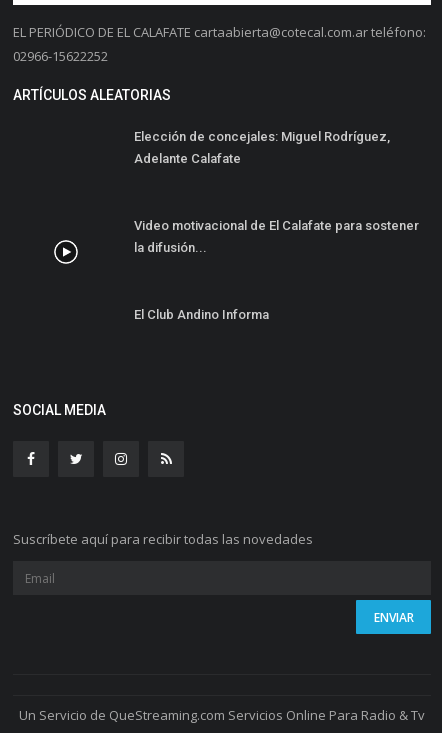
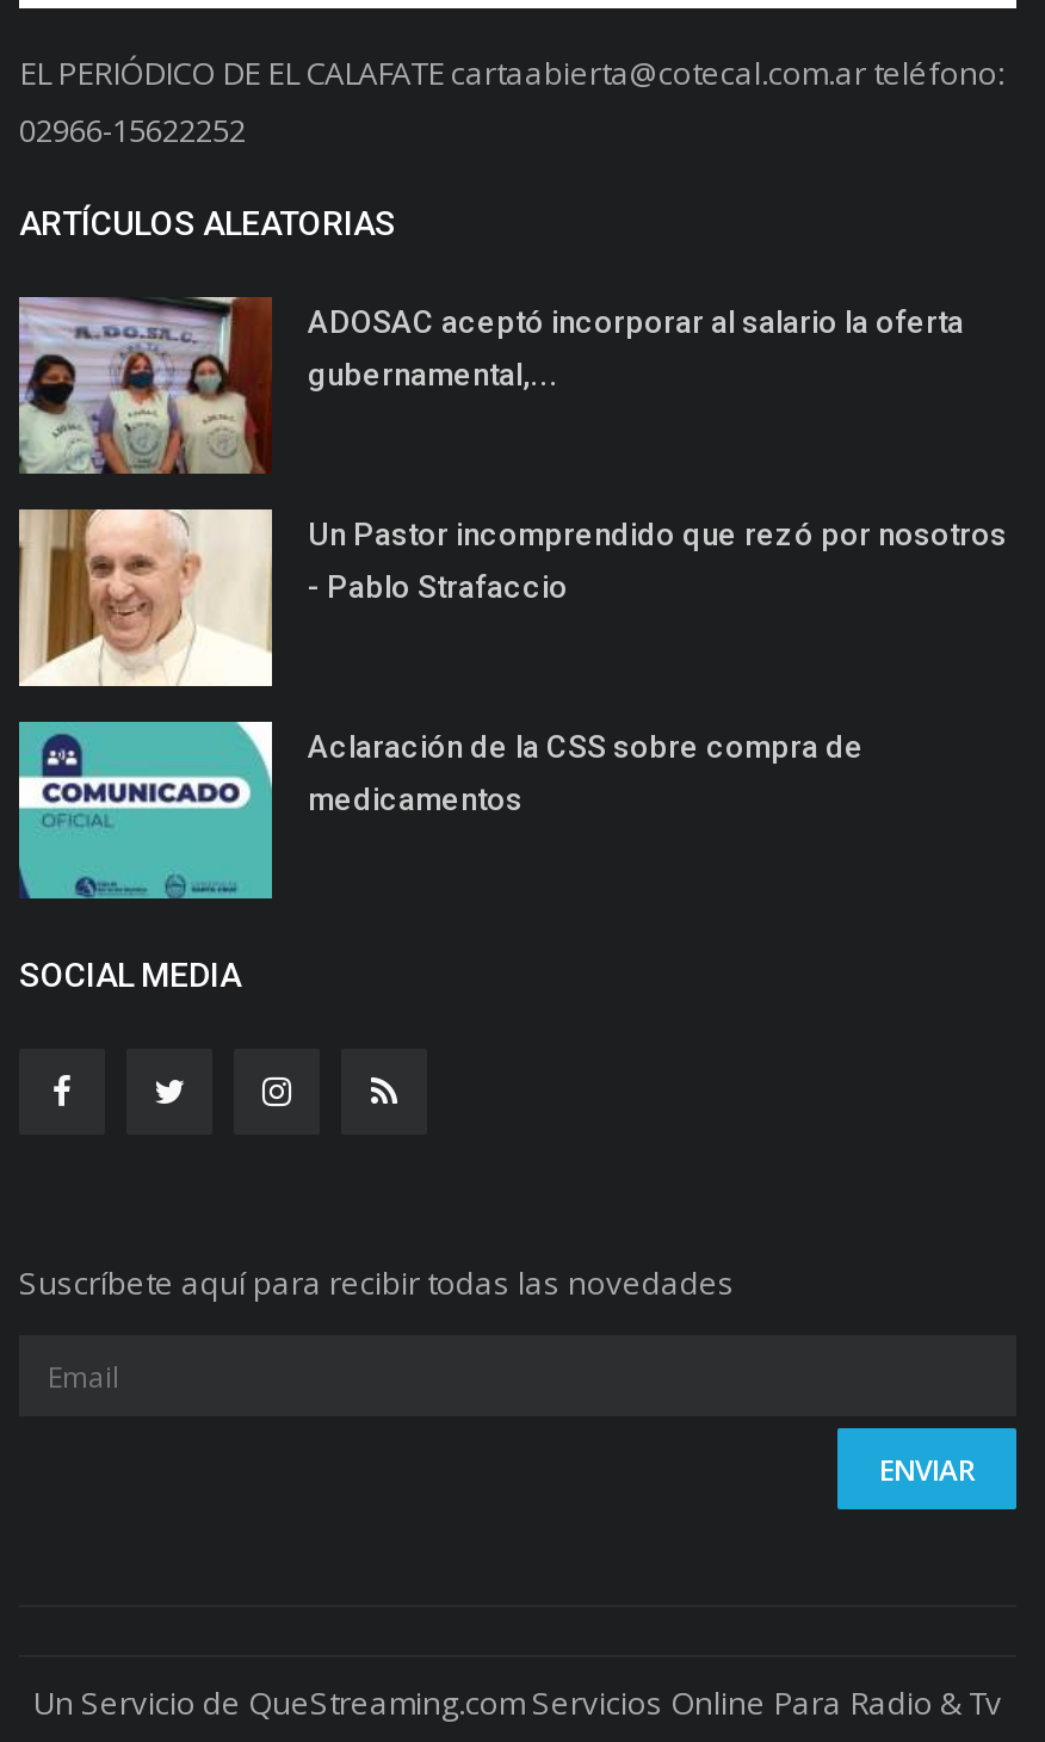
none -> [17,295,274,476] [image]
none -> [17,507,274,688] [image]
none -> [17,719,274,901] [image]
[134,129,390,166] Elección de concejales: Miguel Rodríguez, | Adelante Calafate -> [308,305,964,393] ADOSAC aceptó incorporar al salario la oferta | gubernamental,...
[134,218,419,255] Video motivacional de El Calafate para sostener | la difusión... -> [308,517,1007,605] Un Pastor incomprendido que rezó por nosotros | - Pablo Strafaccio
[134,307,269,322] El Club Andino Informa -> [308,729,864,818] Aclaración de la CSS sobre compra de | medicamentos

